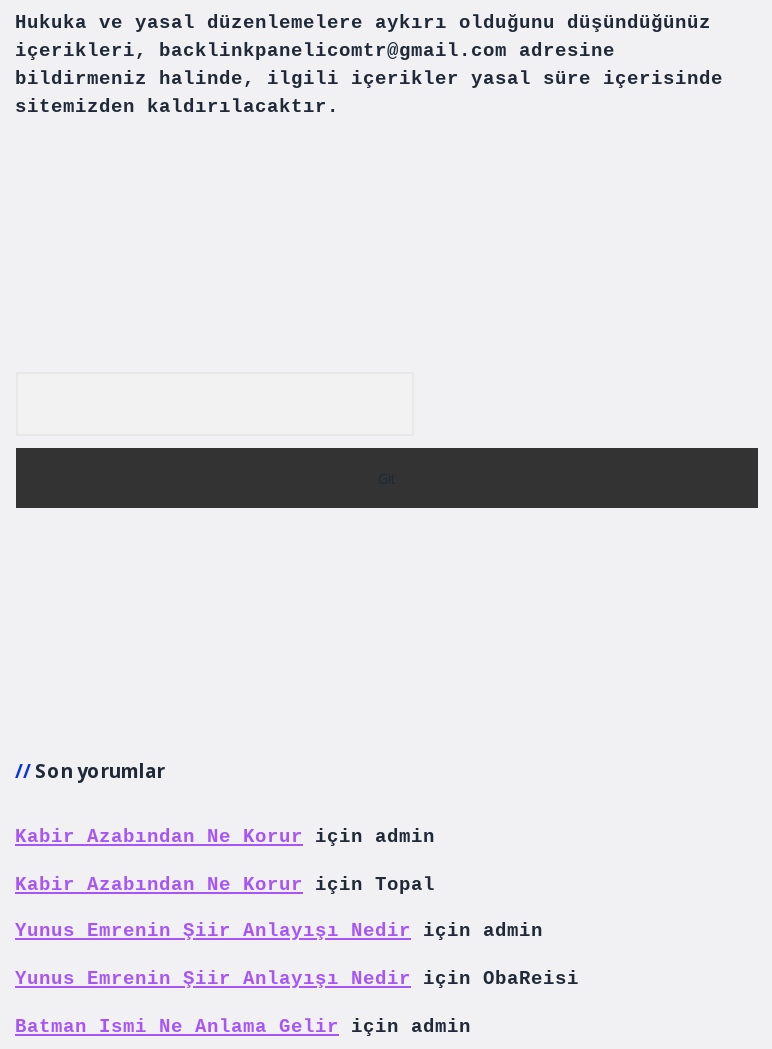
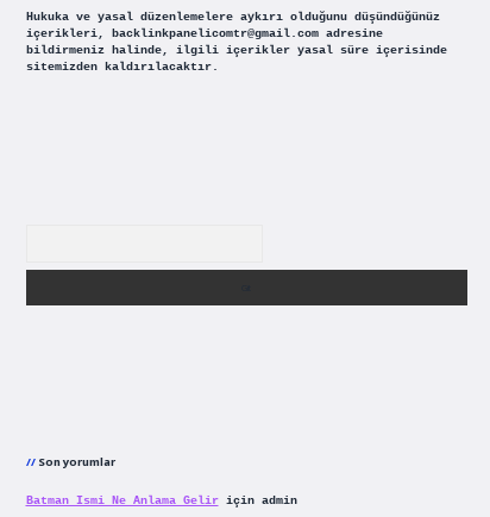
[15,826,579,990] Kabir Azabından Ne Korur için admin | Kabir Azabından Ne Korur için Topal | Yunus Emrenin Şiir Anlayışı Nedir için admin | Yunus Emrenin Şiir Anlayışı Nedir için ObaReisi -> none

